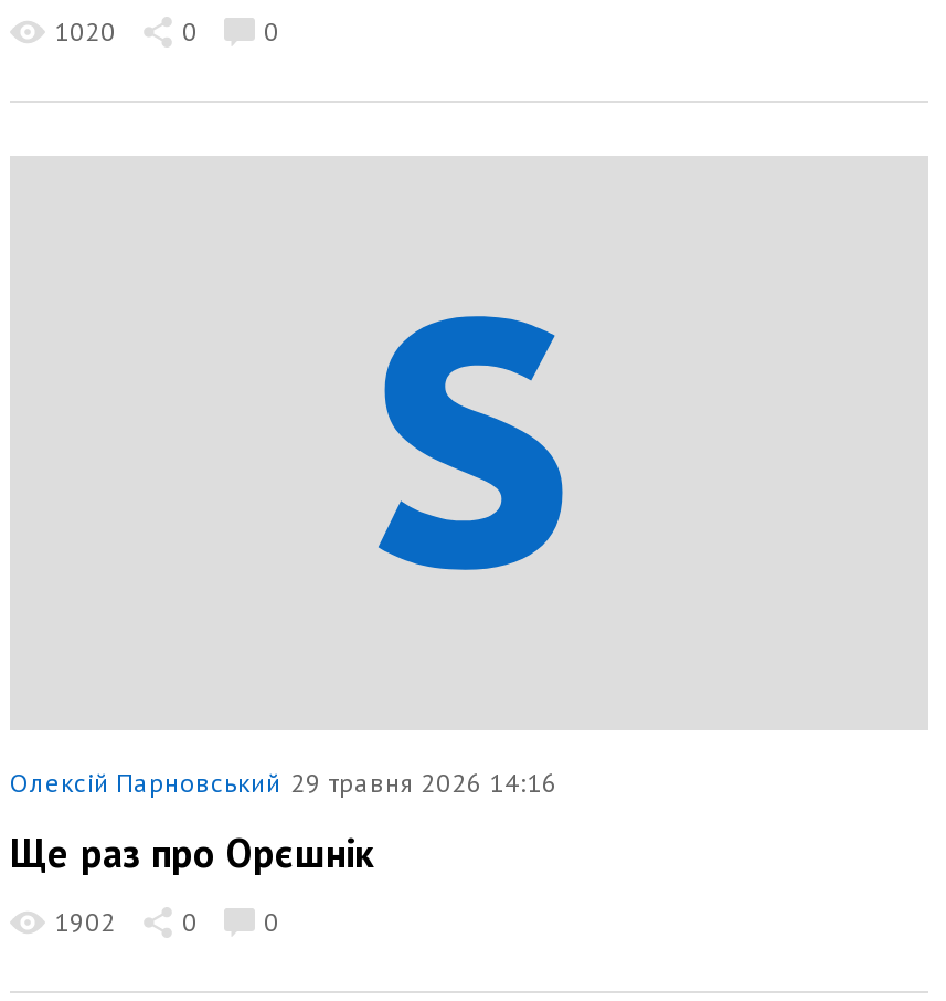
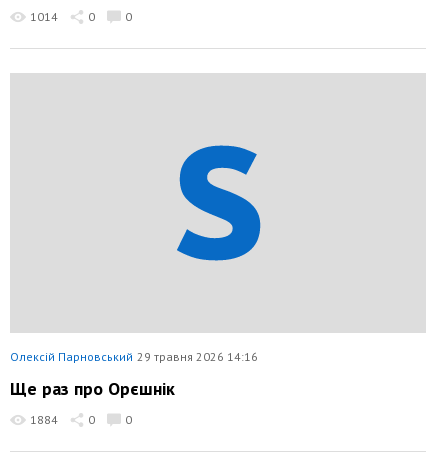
[54,13,279,46] 1020 0 0 -> [30,8,132,23] 1014 0 0
[54,905,279,938] 1902 0 0 -> [30,412,132,427] 1884 0 0

